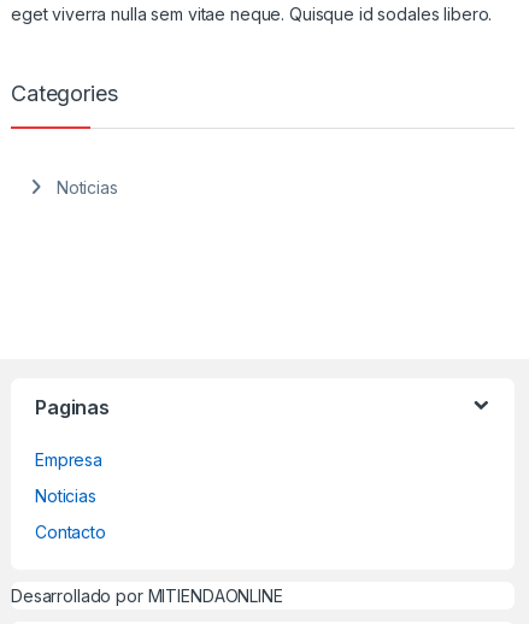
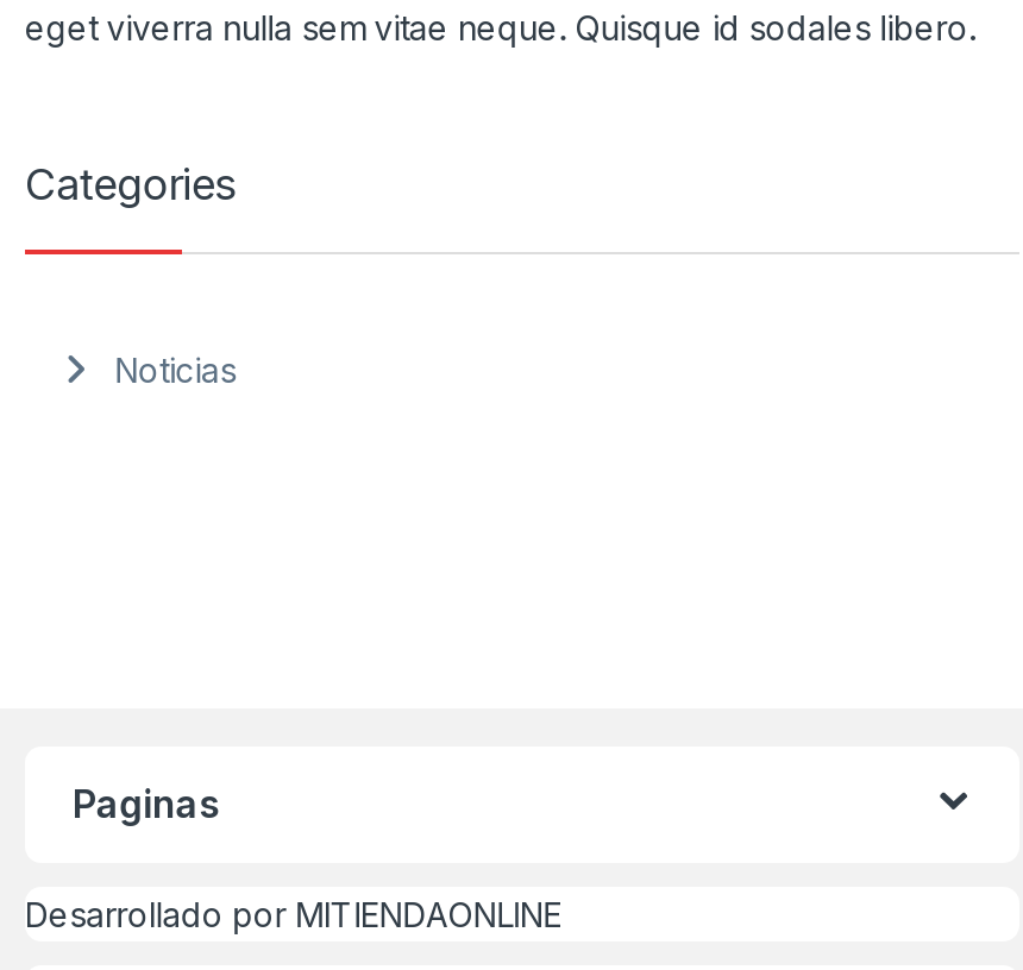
[35,449,106,542] Empresa | Noticias | Contacto -> none

